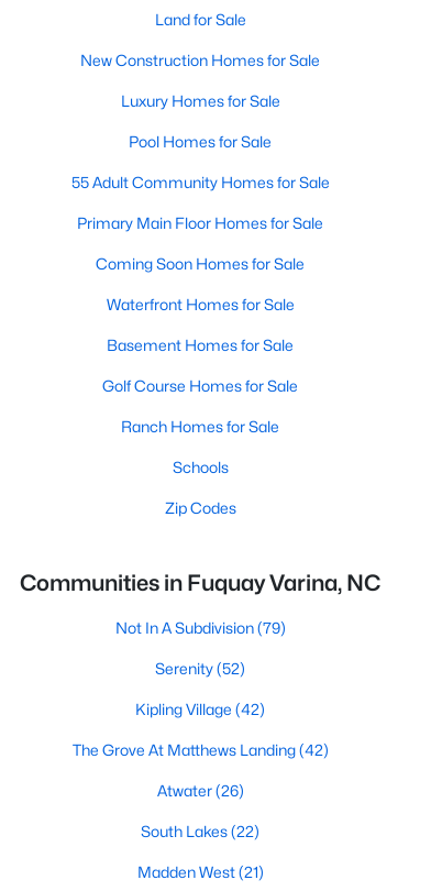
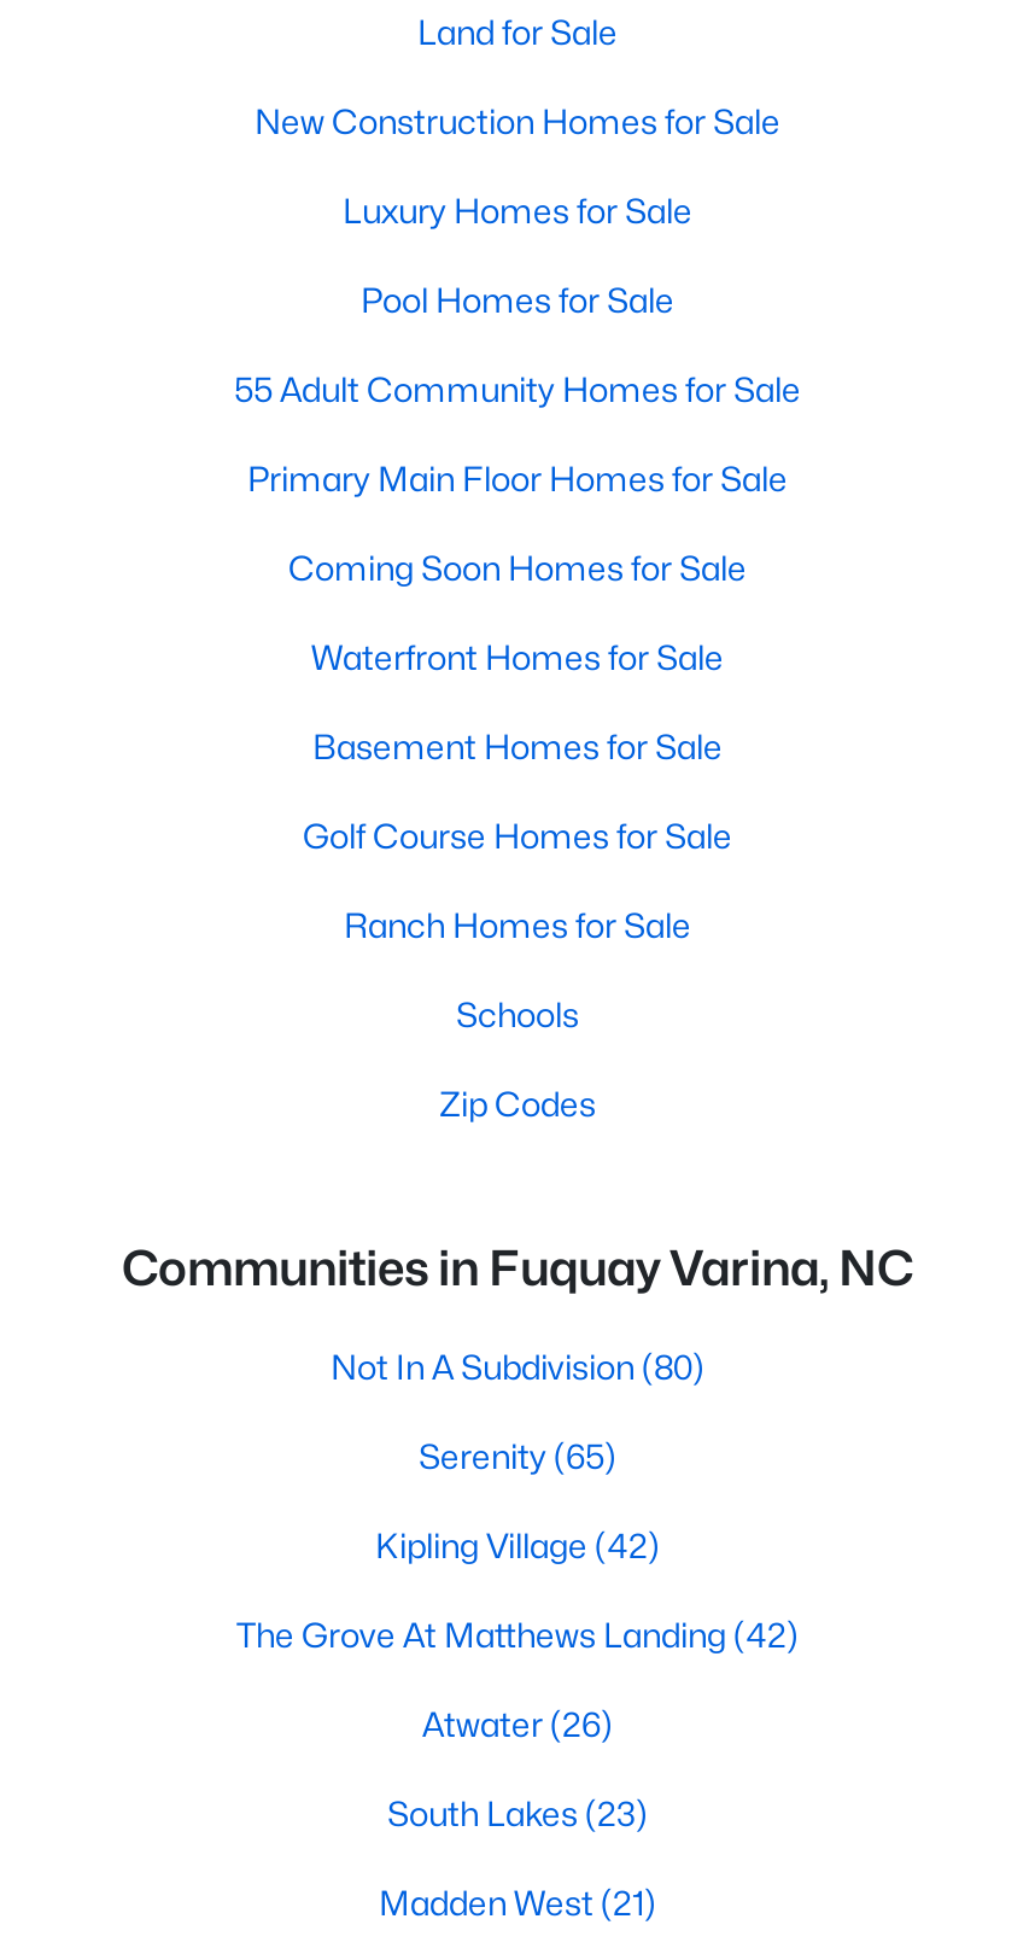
[115,618,285,637] Not In A Subdivision (79) -> [331,1346,704,1387] Not In A Subdivision (80)
[155,659,245,678] Serenity (52) -> [419,1435,616,1476] Serenity (65)
[141,822,259,840] South Lakes (22) -> [387,1792,648,1833] South Lakes (23)

